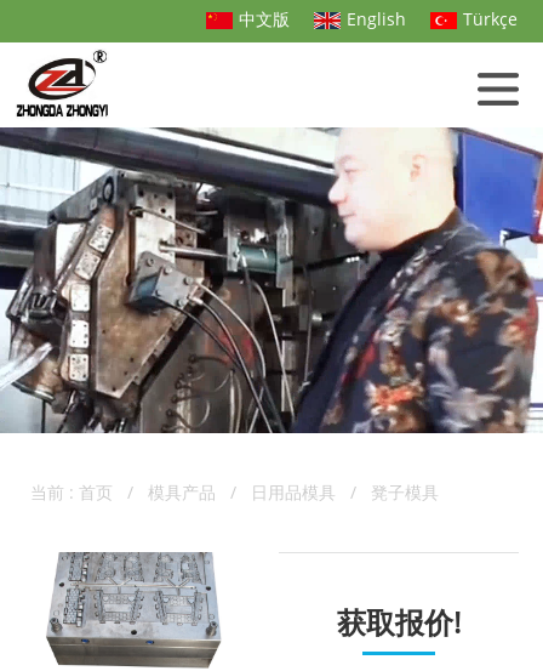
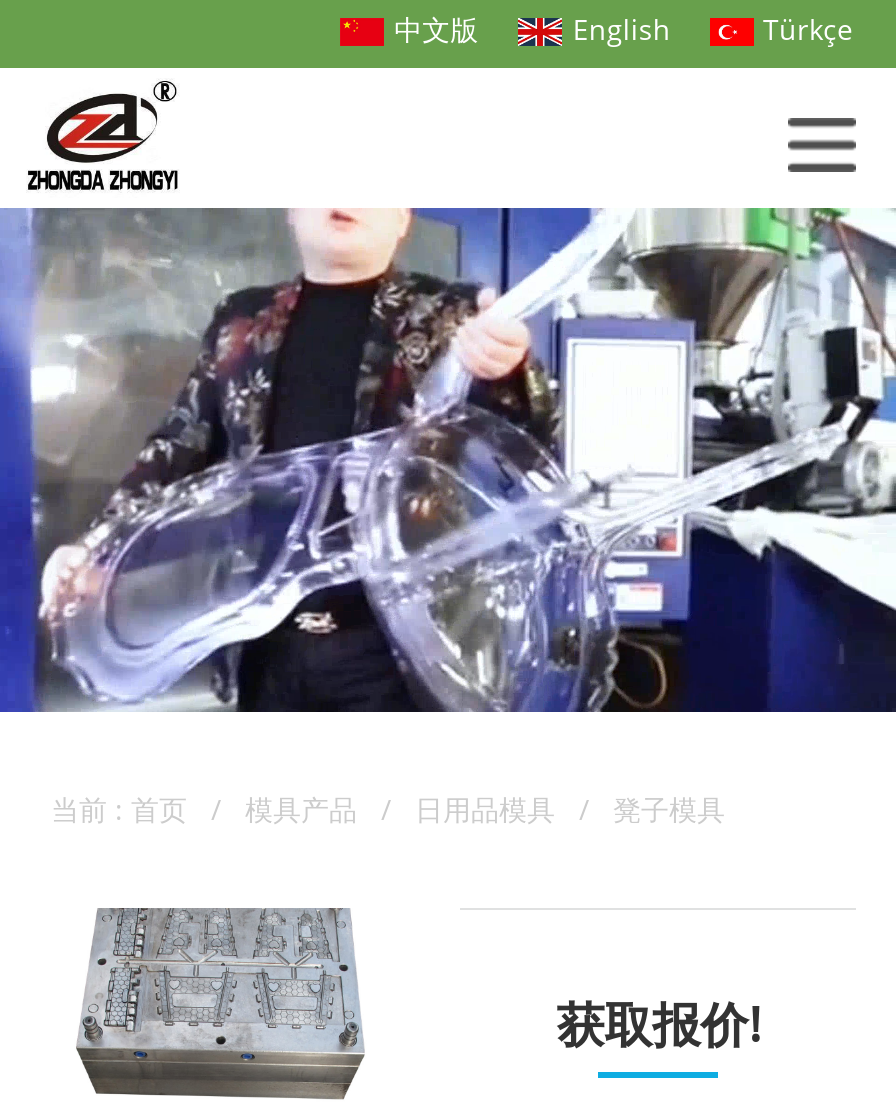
[4,127,539,434] [image] -> [6,206,890,714] [image]

